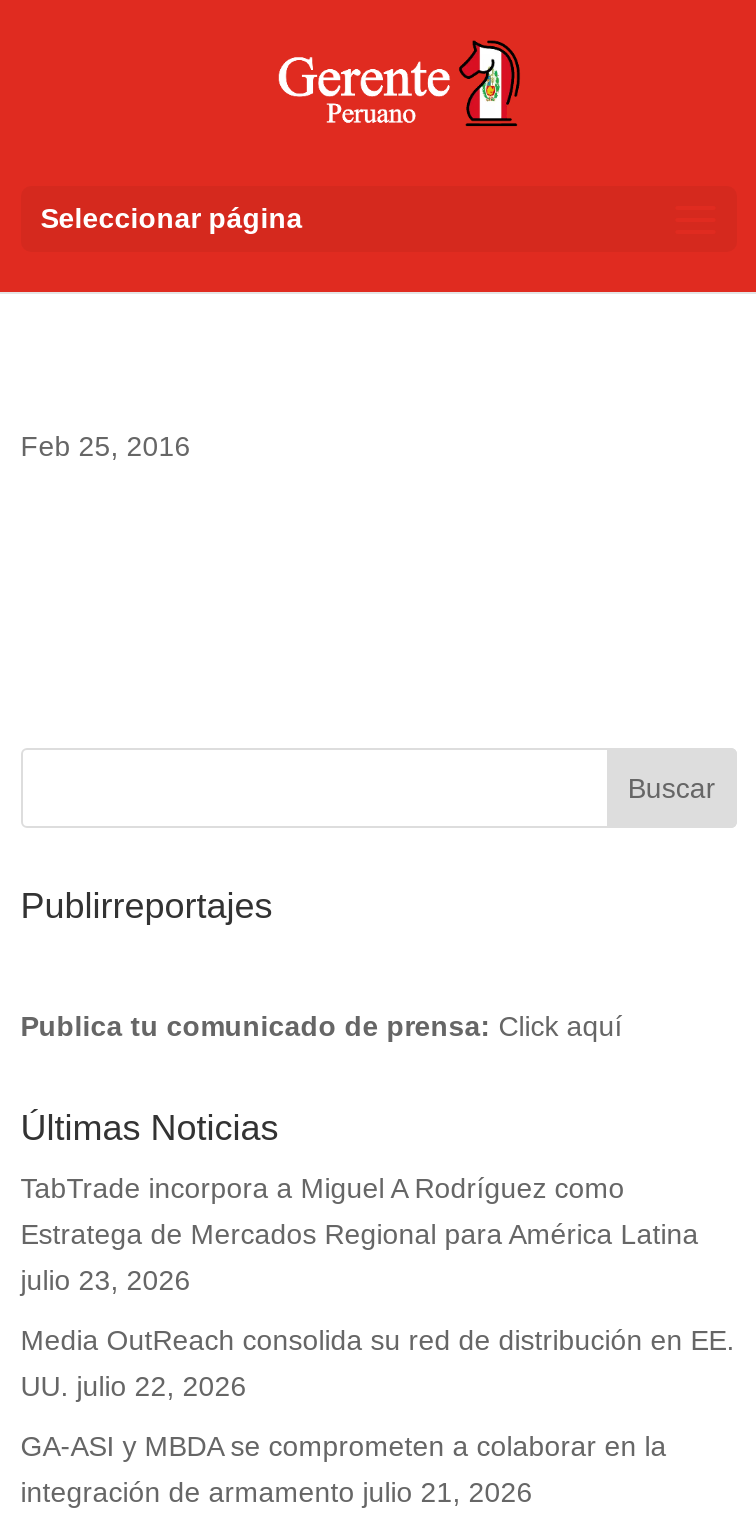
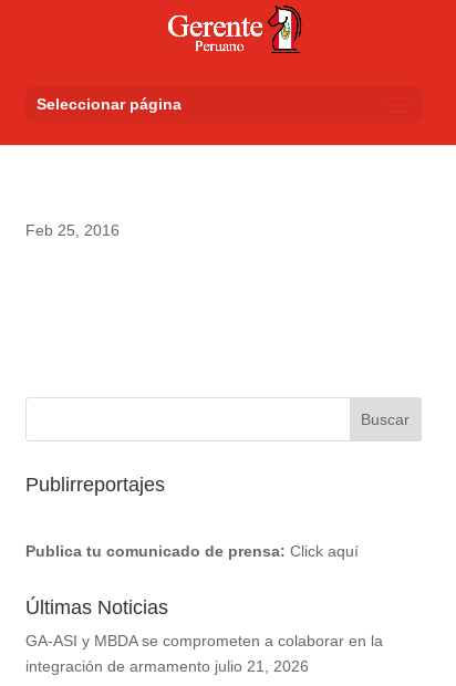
[21,1172,735,1402] TabTrade incorpora a Miguel A Rodríguez como | Estratega de Mercados Regional para América Latina | julio 23, 2026 | Media OutReach consolida su red de distribución en EE. | UU. julio 22, 2026 -> none

